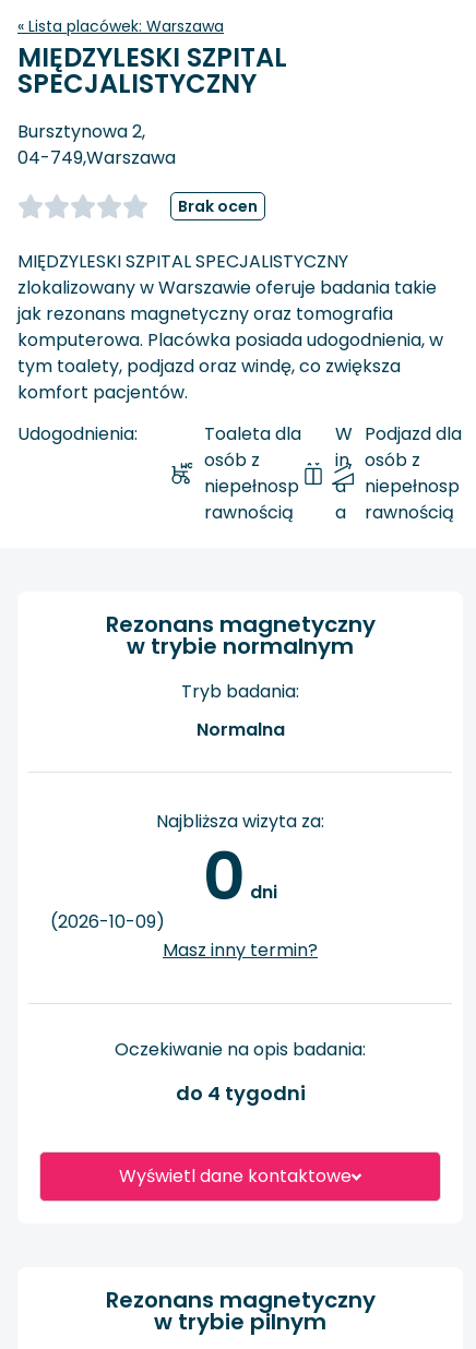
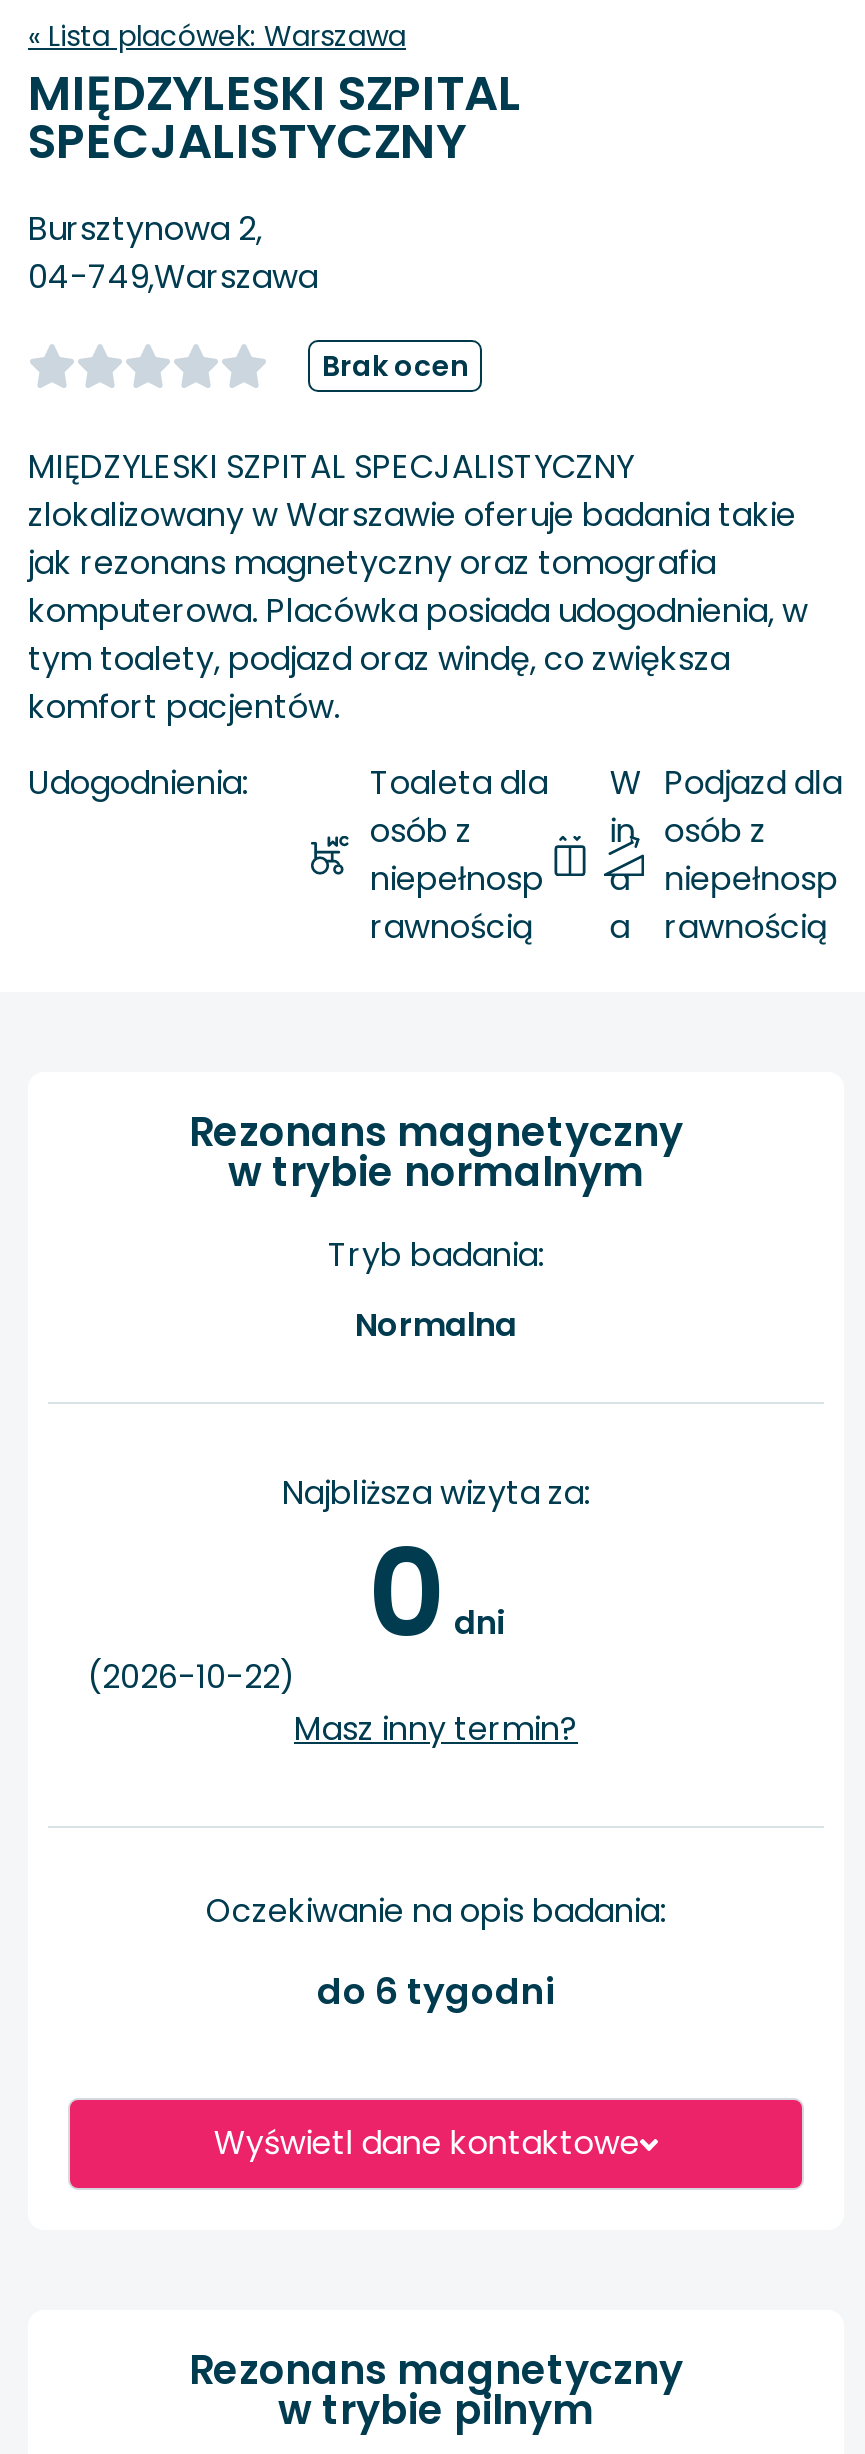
[50,909,165,934] (2026-10-09) -> [88,1654,296,1700] (2026-10-22)
[175,1080,305,1107] do 4 tygodni -> [317,1966,555,2016] do 6 tygodni

